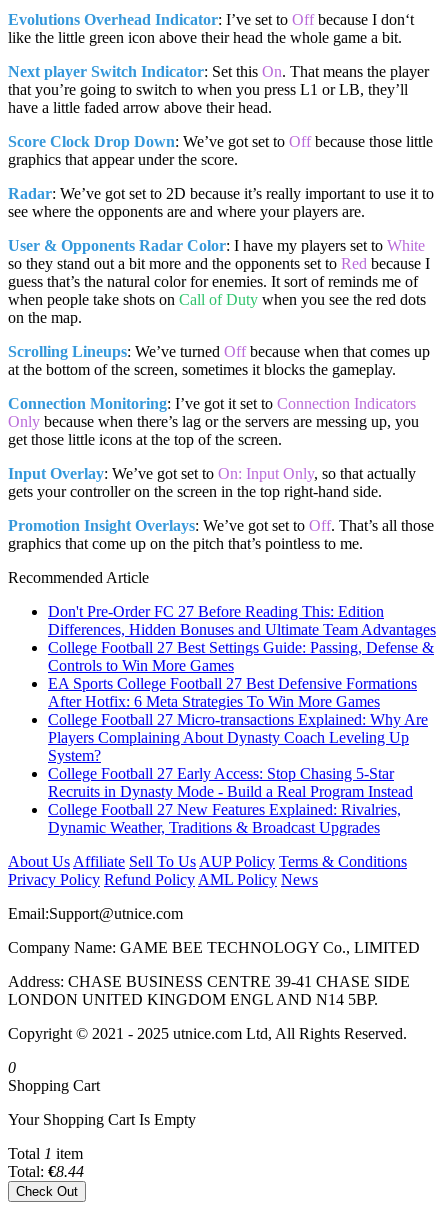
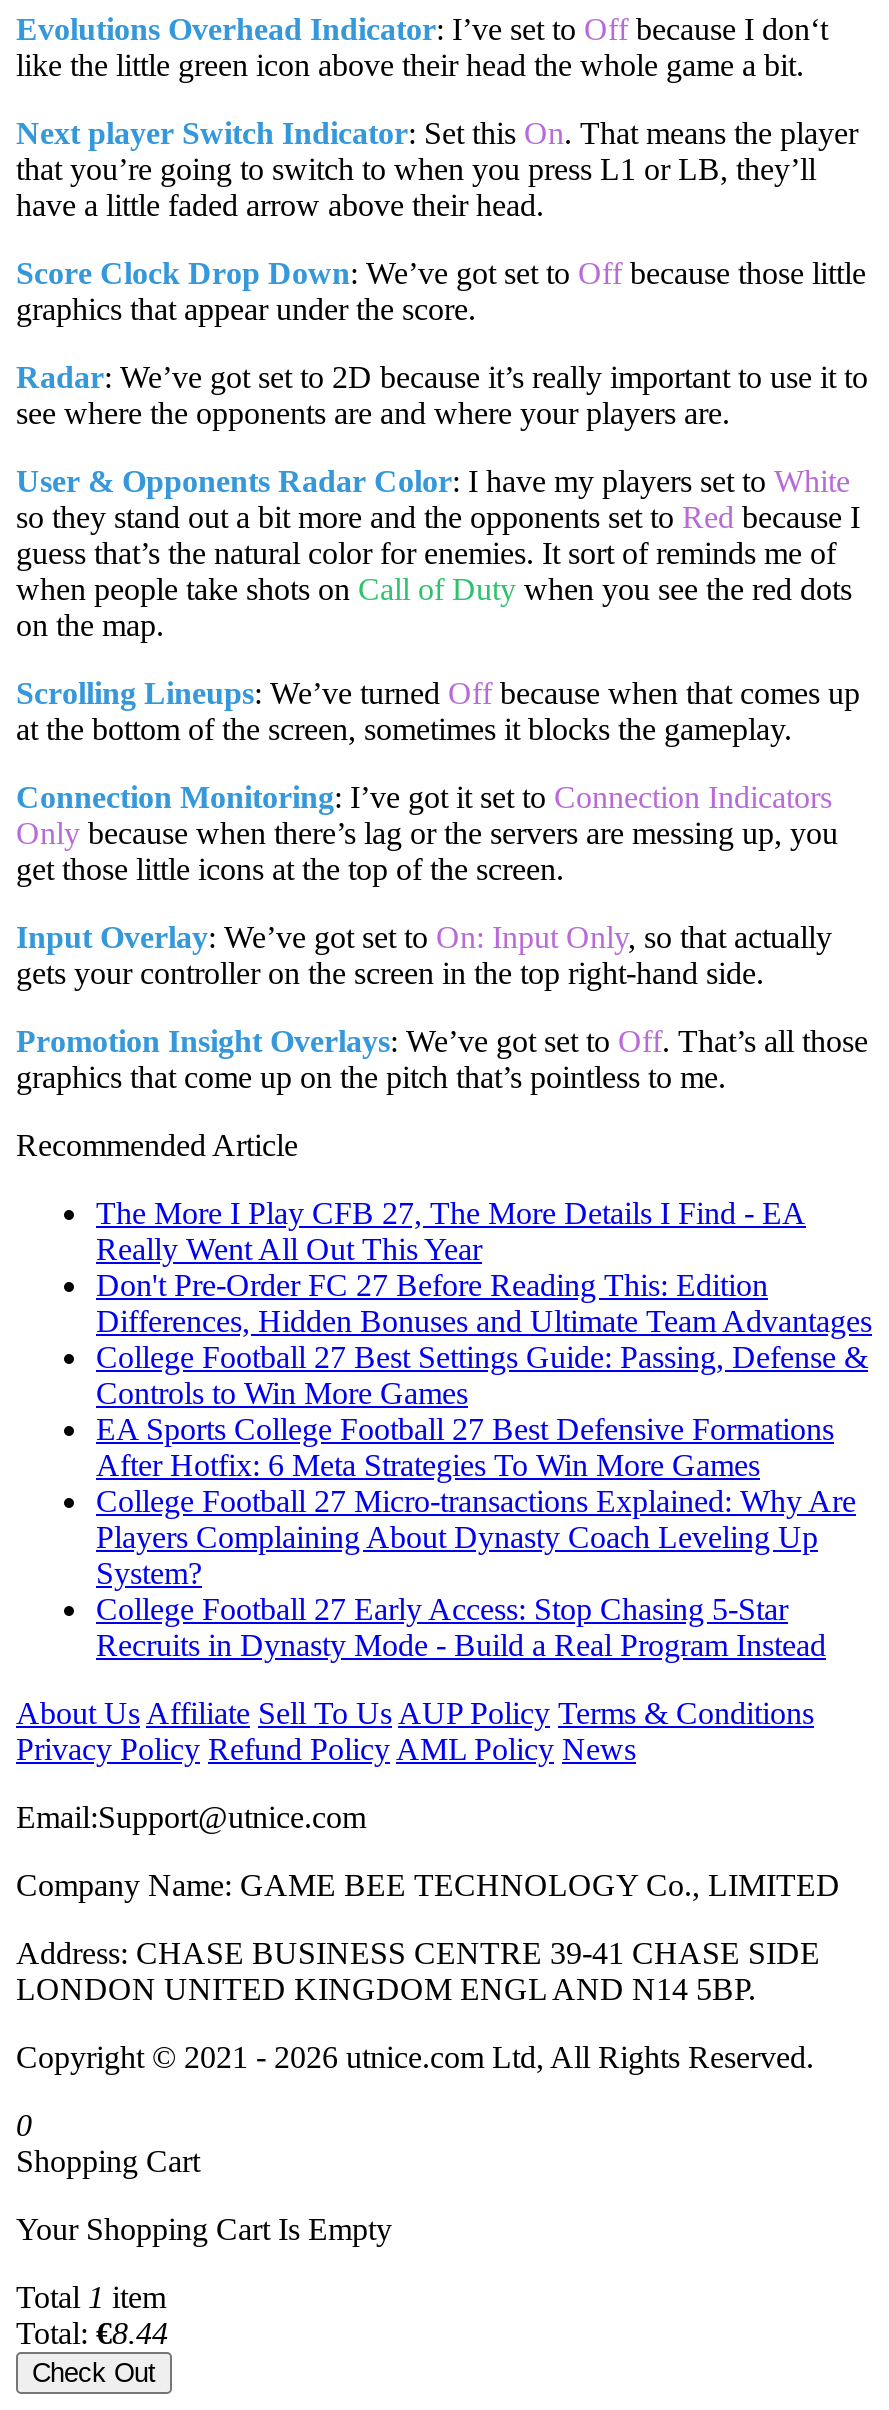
none -> [96,1196,806,1266] The More I Play CFB 27, The More Details I Find - EA | Really Went All Out This Year
moved [48,603,436,800] -> [96,1268,872,1662]: Don't Pre-Order FC 27 Before Reading This: Edition | Differences, Hidden Bonuses and Ultimate Team Advantages | College Football 27 Best Settings Guide: Passing, Defense & | ... | College Football 27 Early Access: Stop Chasing 5-Star | Recruits in Dynasty Mode - Build a Real Program Instead
[48,801,401,836] College Football 27 New Features Explained: Rivalries, | Dynamic Weather, Traditions & Broadcast Upgrades -> none
[8,1025,407,1042] Copyright © 2021 - 2025 utnice.com Ltd, All Rights Reserved. -> [16,2040,814,2074] Copyright © 2021 - 2026 utnice.com Ltd, All Rights Reserved.

